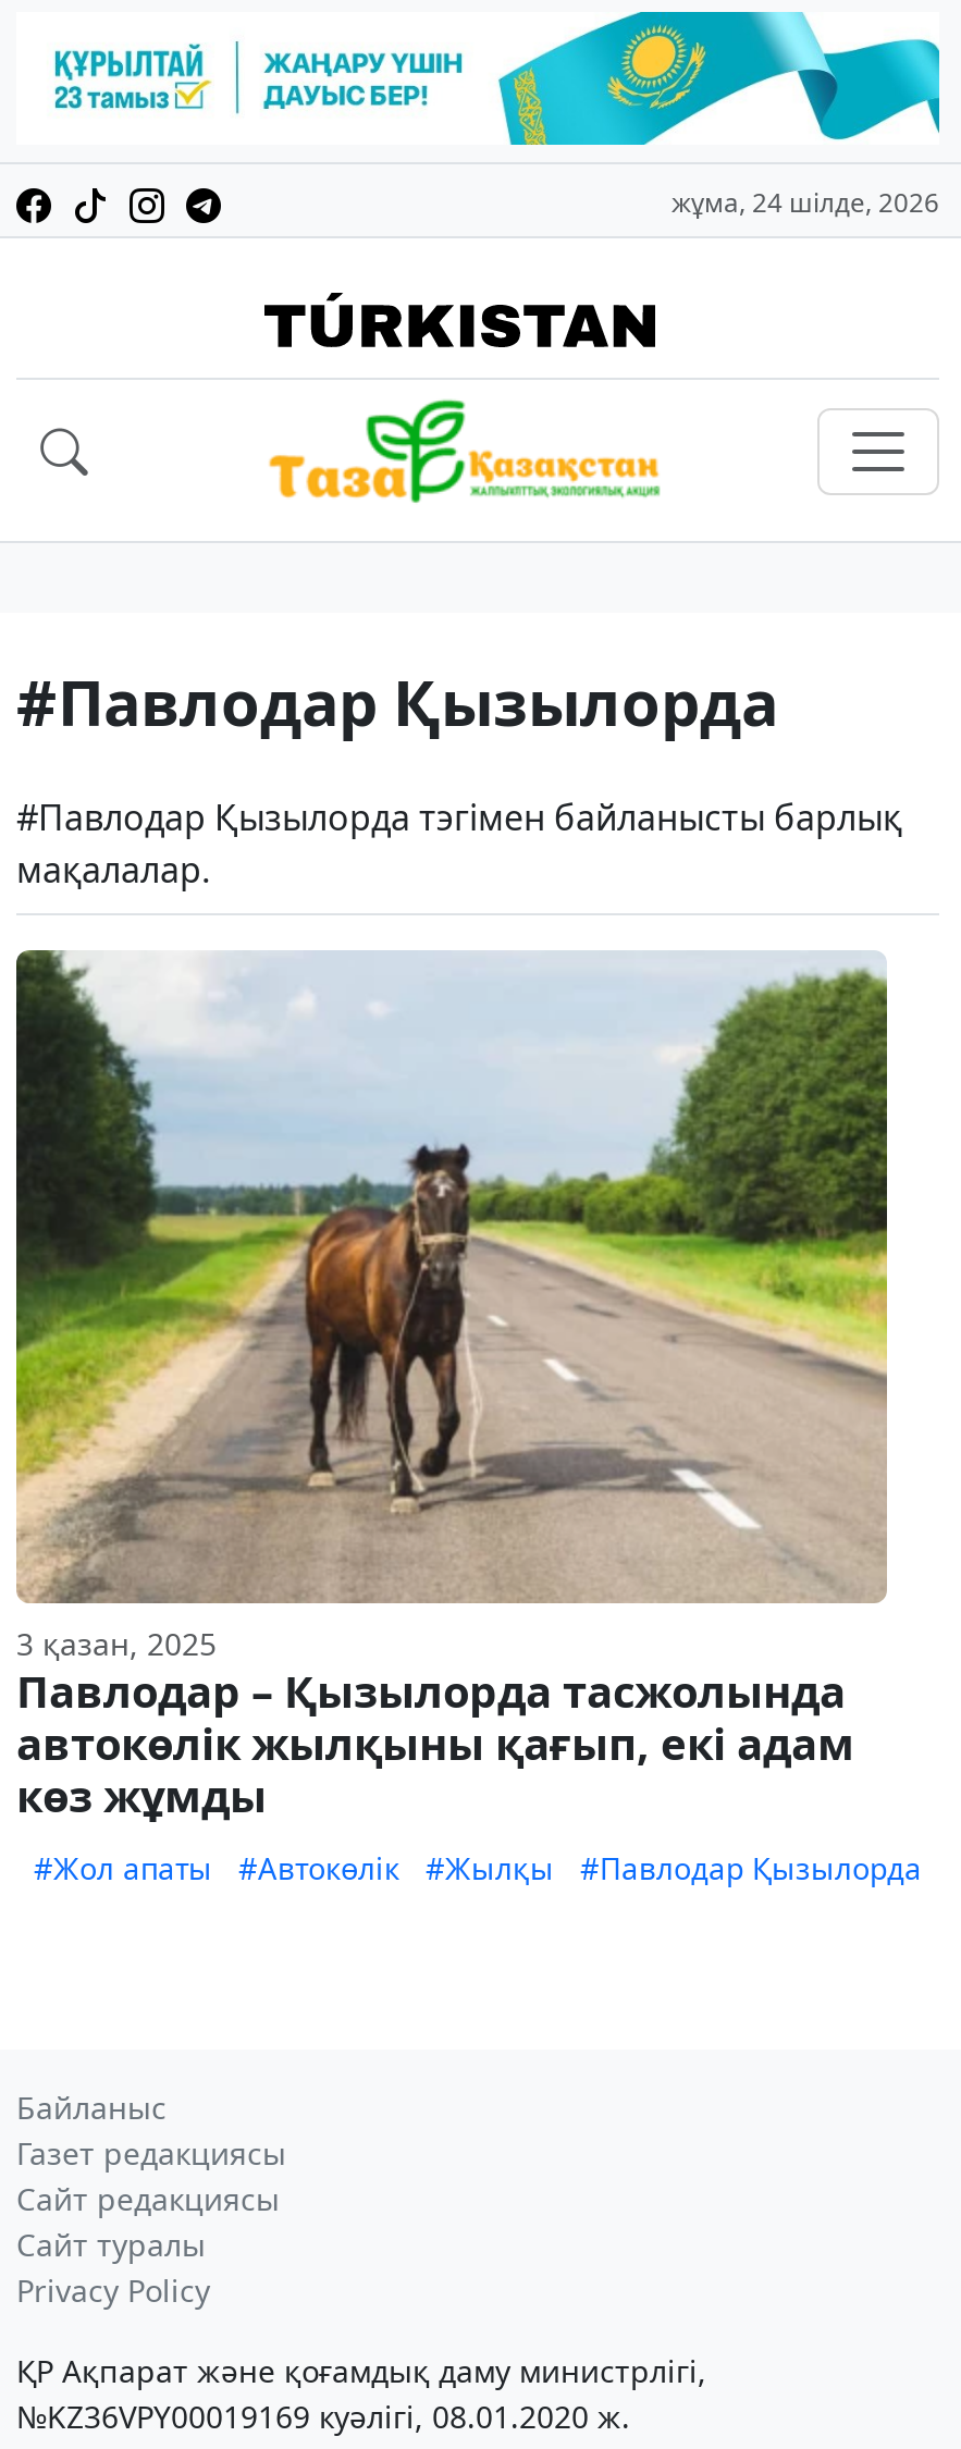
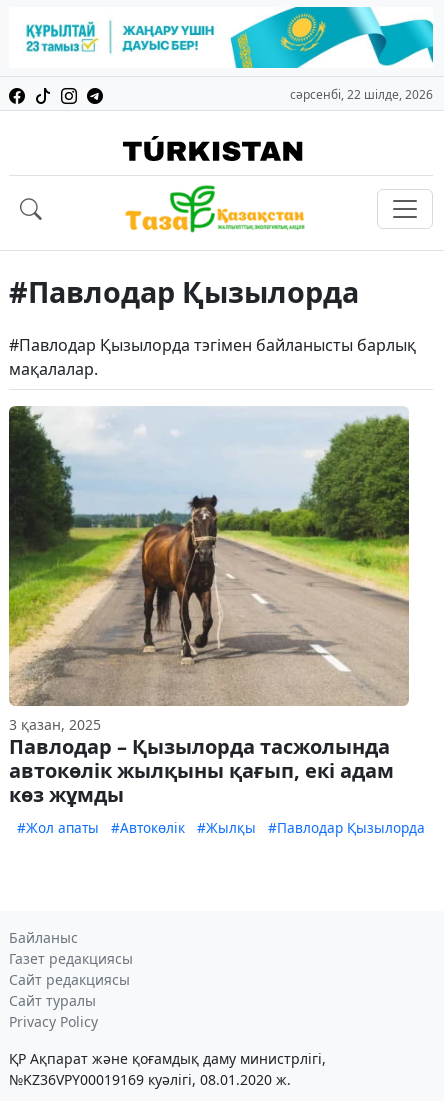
[672,184,939,221] жұма, 24 шілде, 2026 -> [290,86,433,103] сәрсенбі, 22 шілде, 2026

